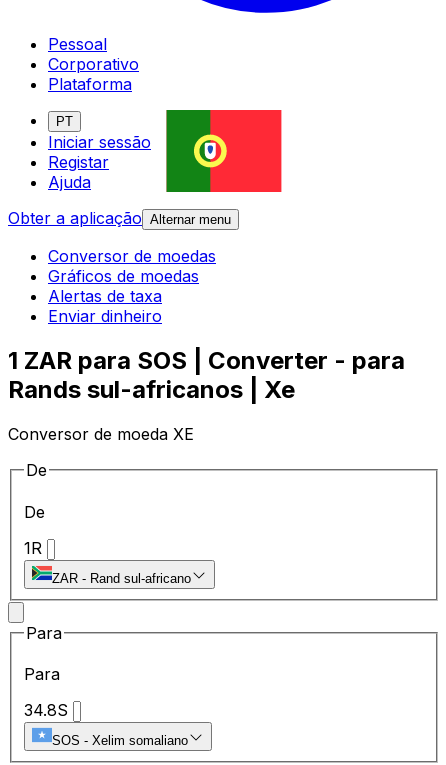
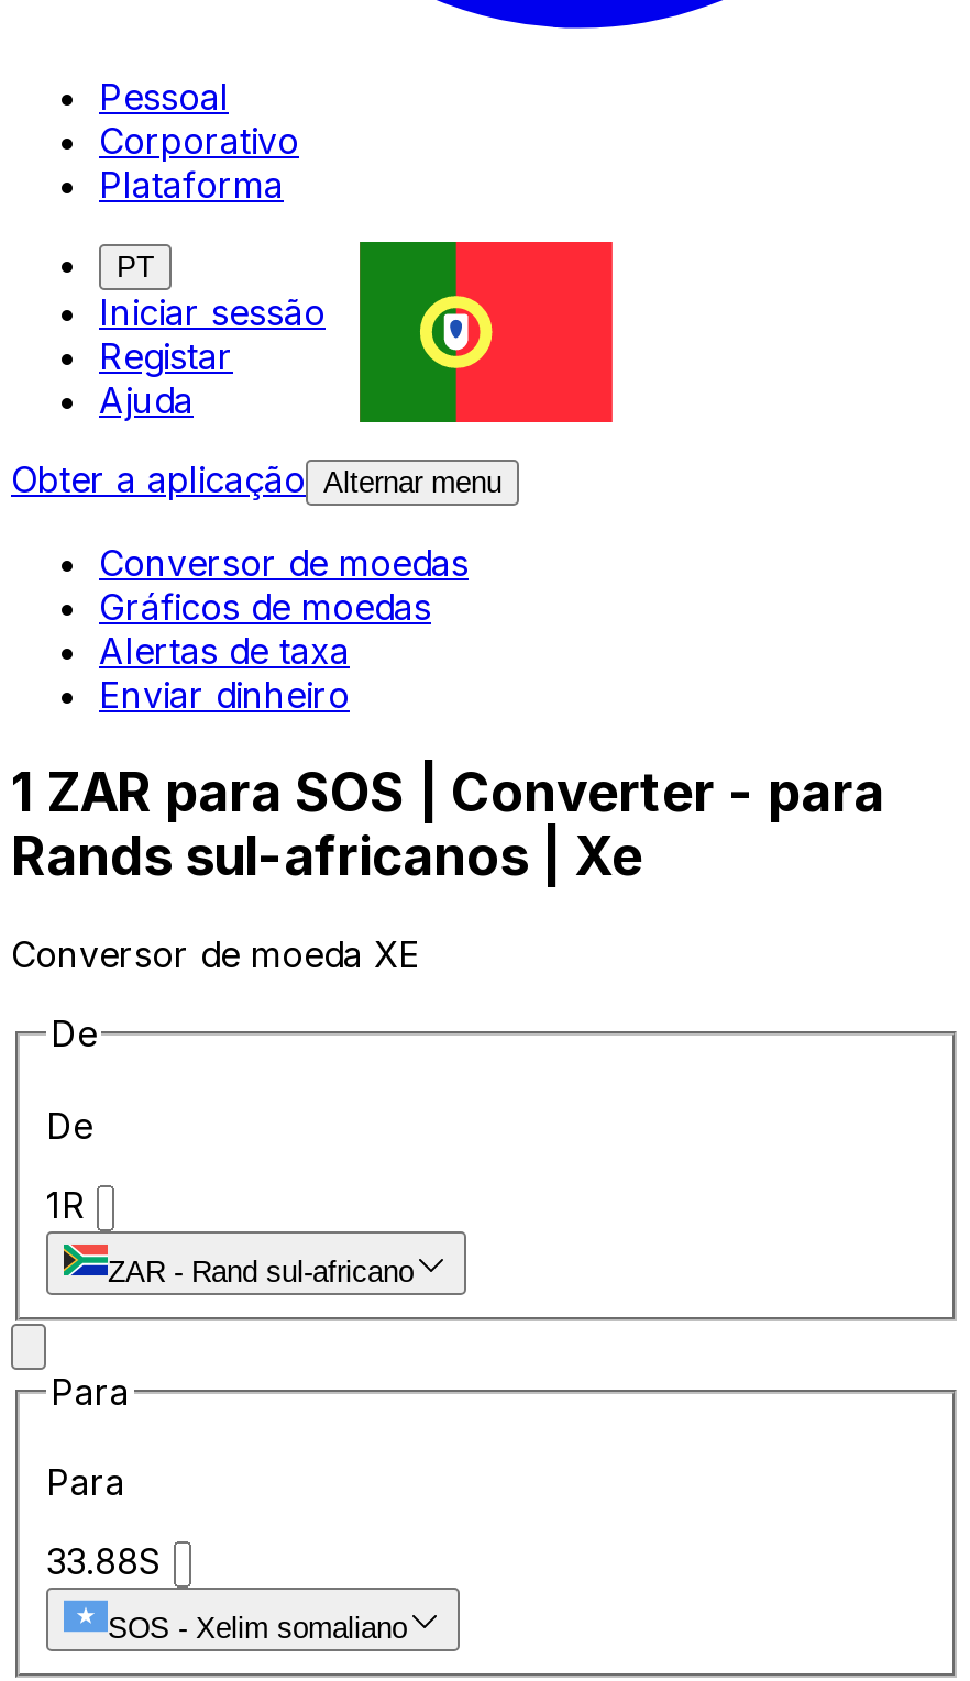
[24,700,73,720] 34.8S -> [46,1540,174,1584] 33.88S

